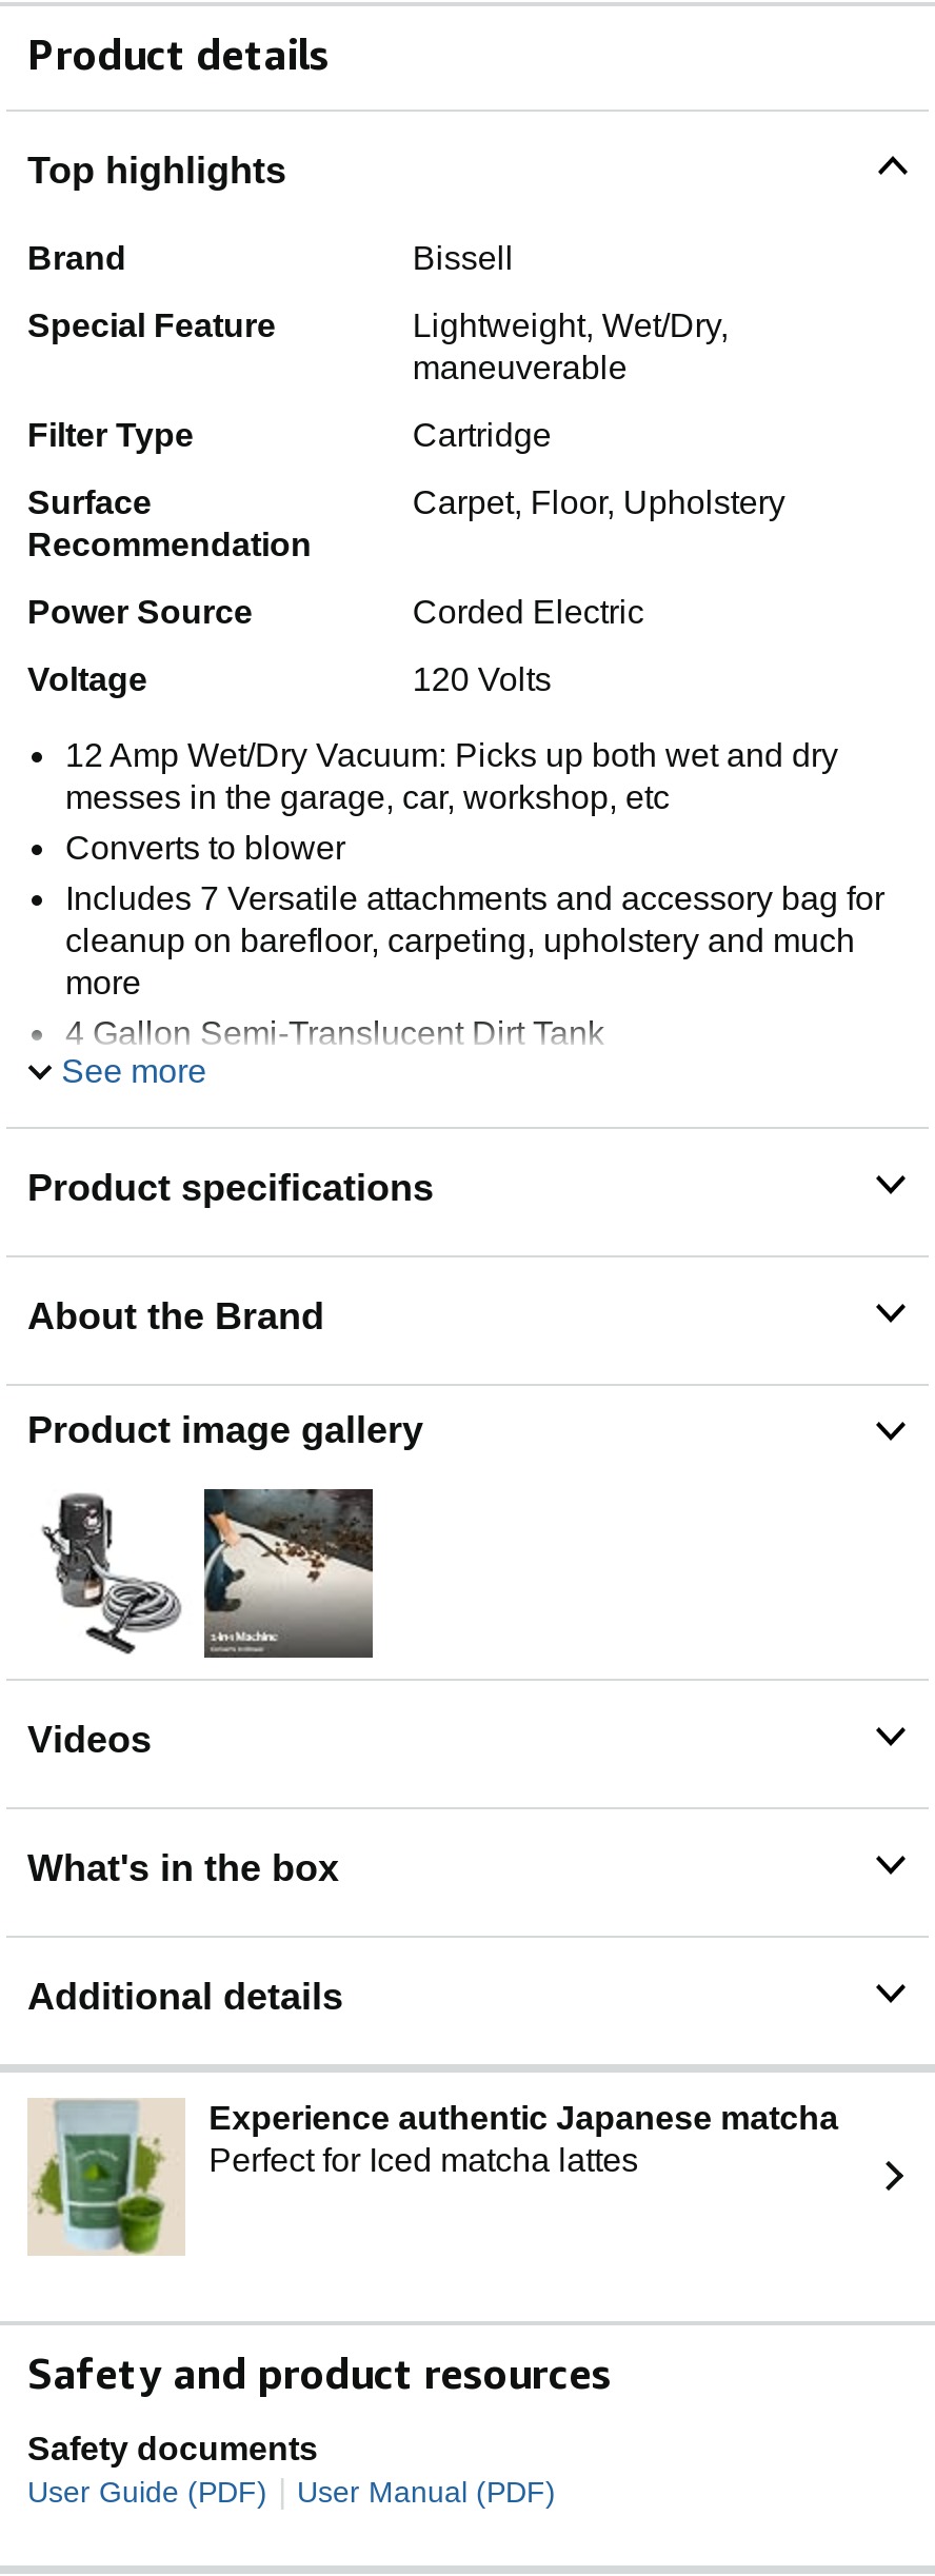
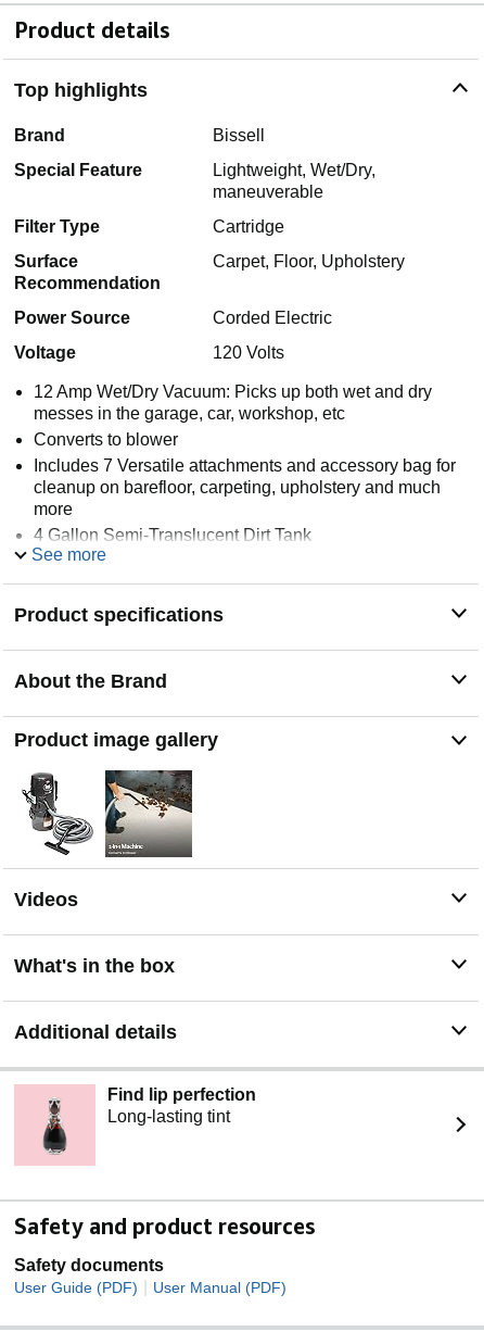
[29,2098,839,2256] [image] | Experience authentic Japanese matcha | Perfect for Iced matcha lattes -> [16,1084,256,1166] [image] | Find lip perfection | Long-lasting tint

